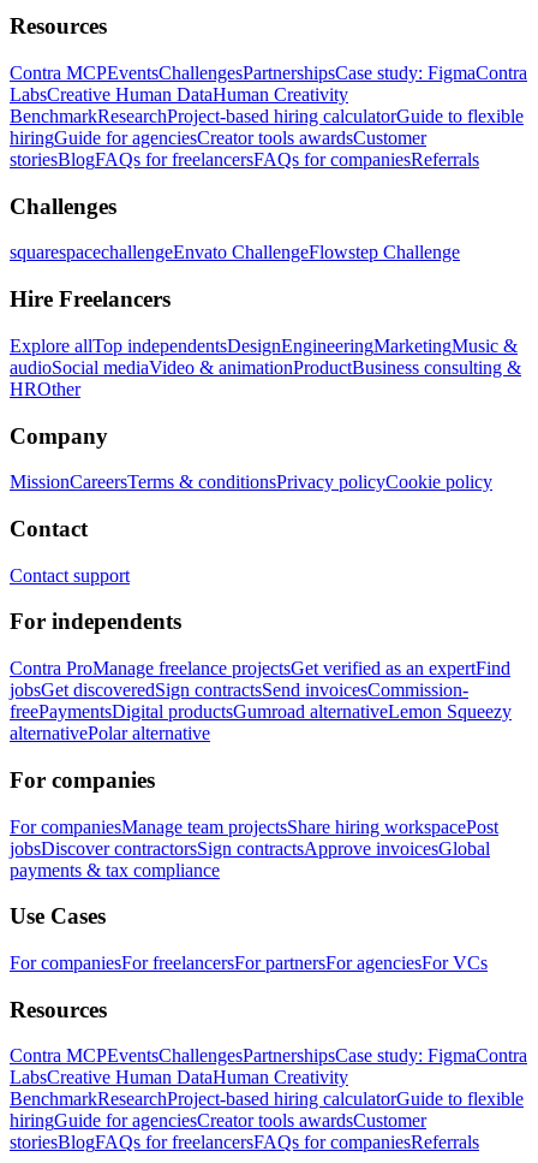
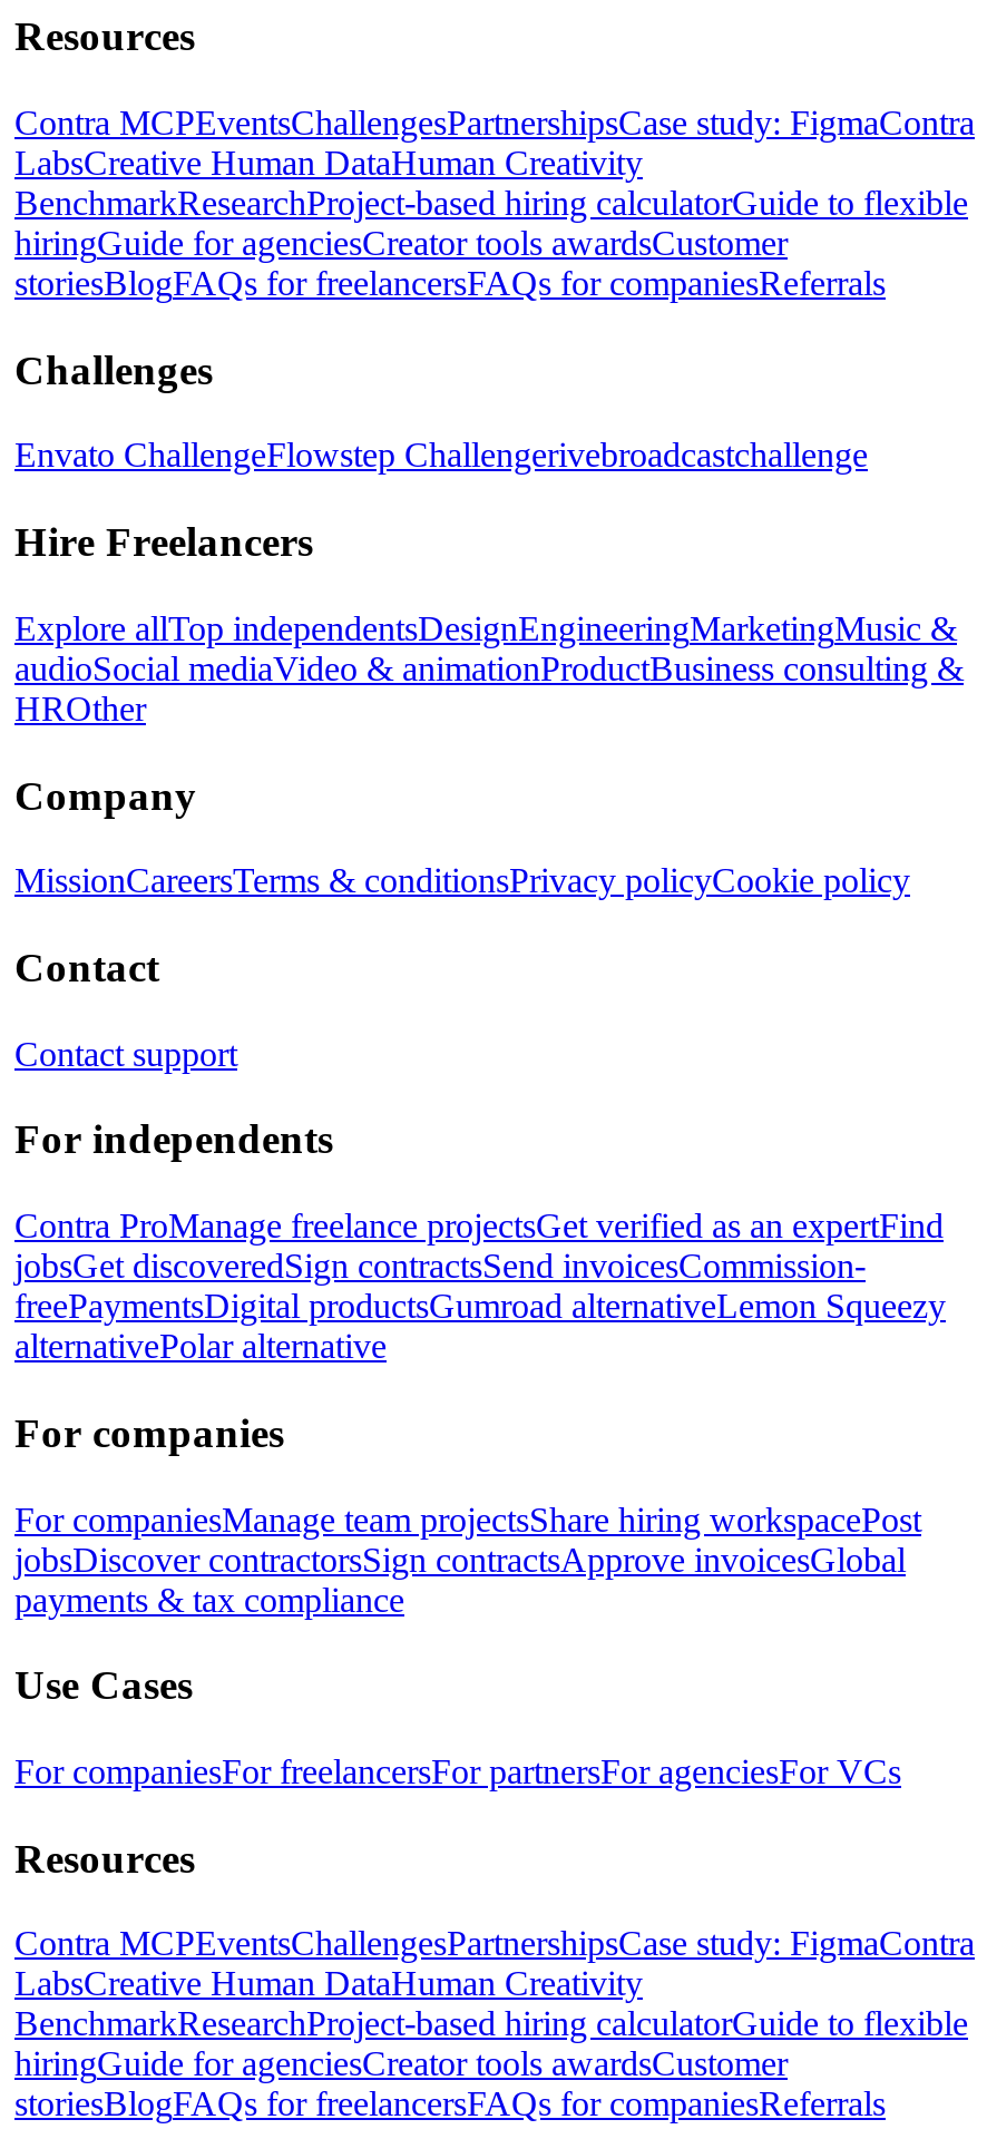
[10,242,460,263] squarespacechallengeEnvato ChallengeFlowstep Challenge -> [14,436,868,474] Envato ChallengeFlowstep Challengerivebroadcastchallenge

